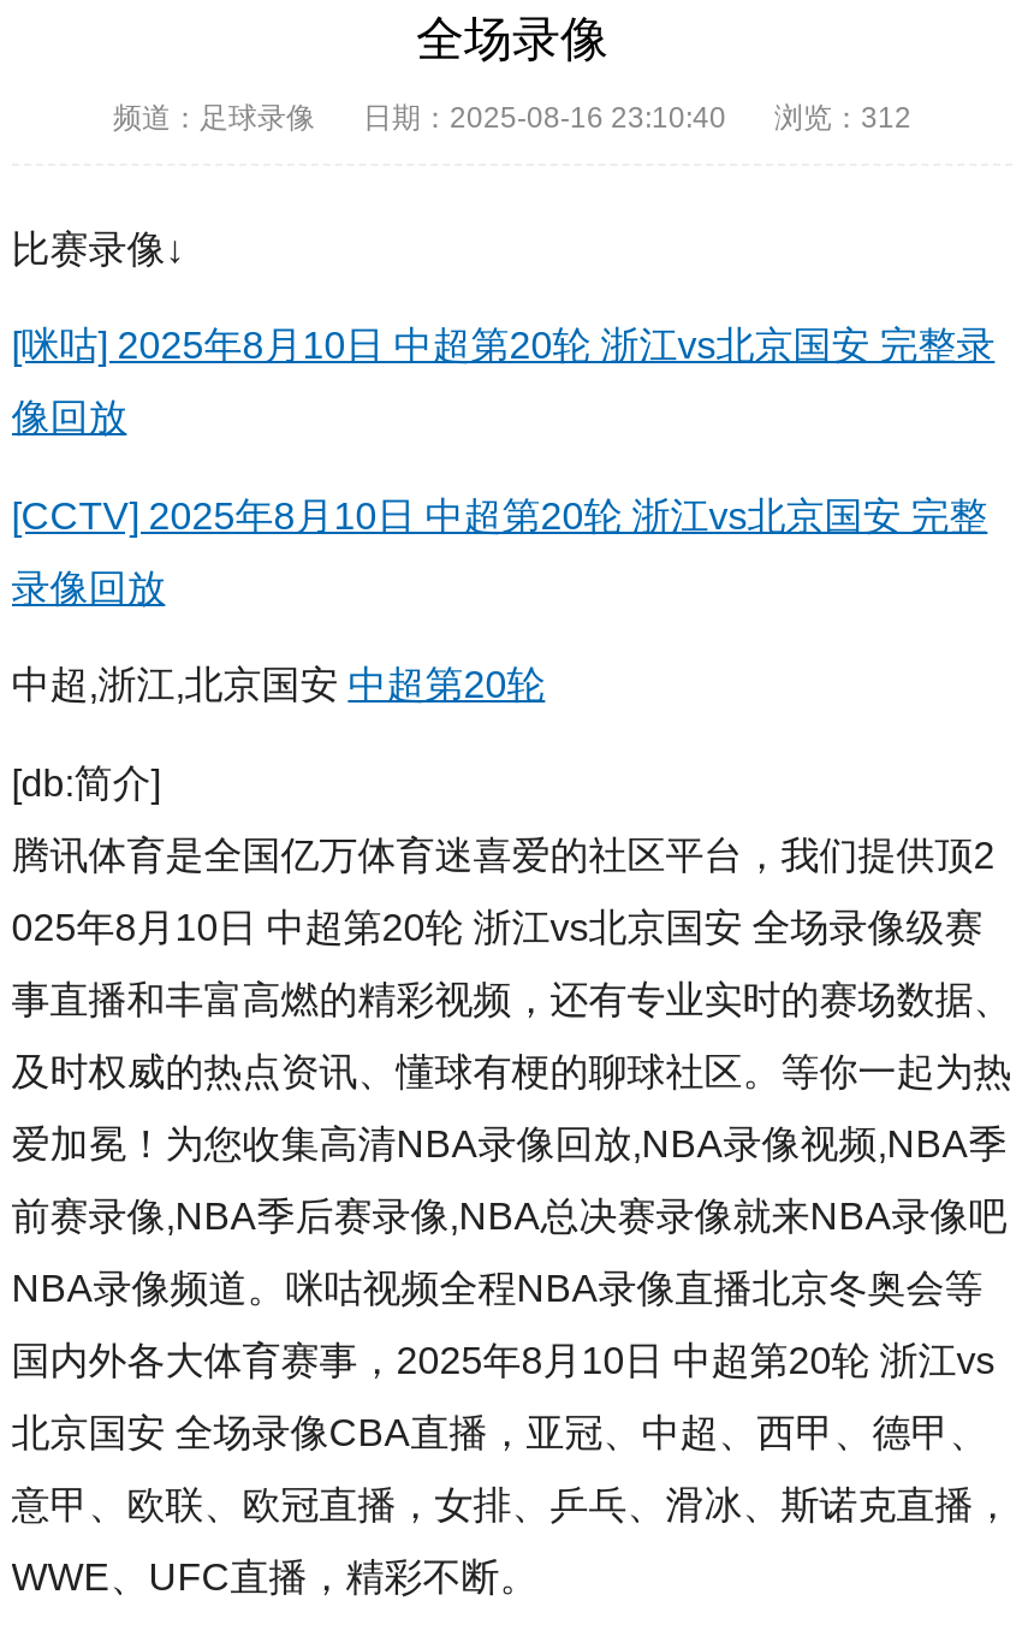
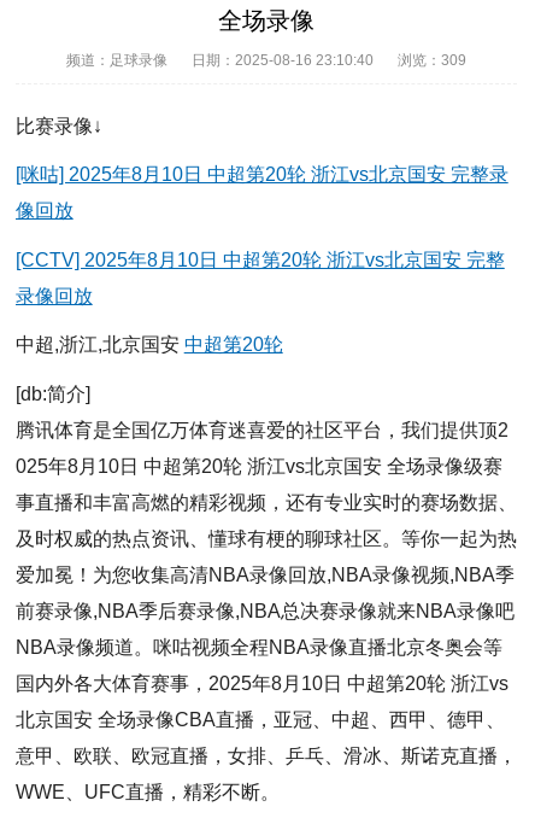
[113,101,911,135] 频道：足球录像 日期：2025-08-16 23:10:40 浏览：312 -> [66,52,466,69] 频道：足球录像 日期：2025-08-16 23:10:40 浏览：309

